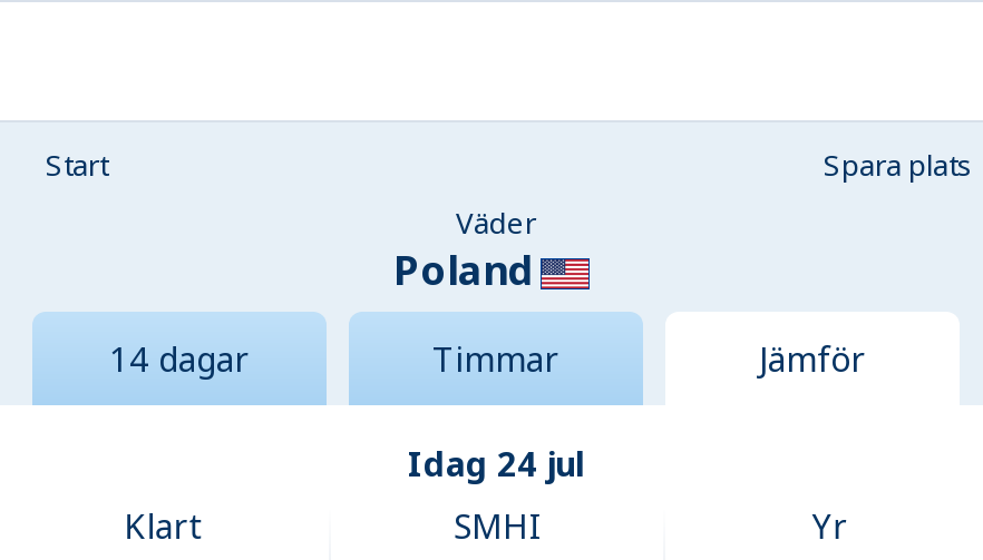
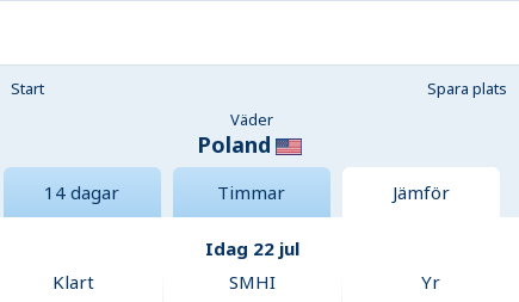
[408,442,584,486] Idag 24 jul -> [205,237,299,261] Idag 22 jul

